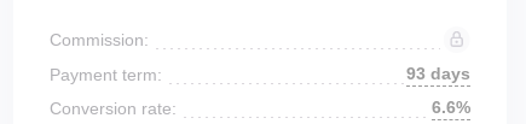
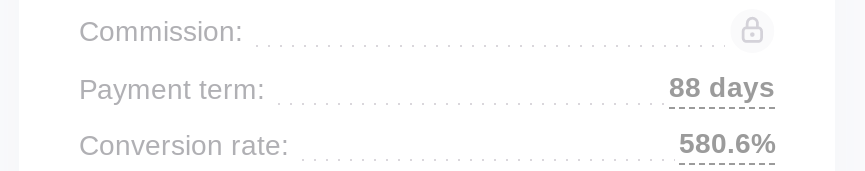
[406,64,470,83] 93 days -> [669,71,775,103] 88 days
[432,98,470,117] 6.6% -> [679,127,775,159] 580.6%

